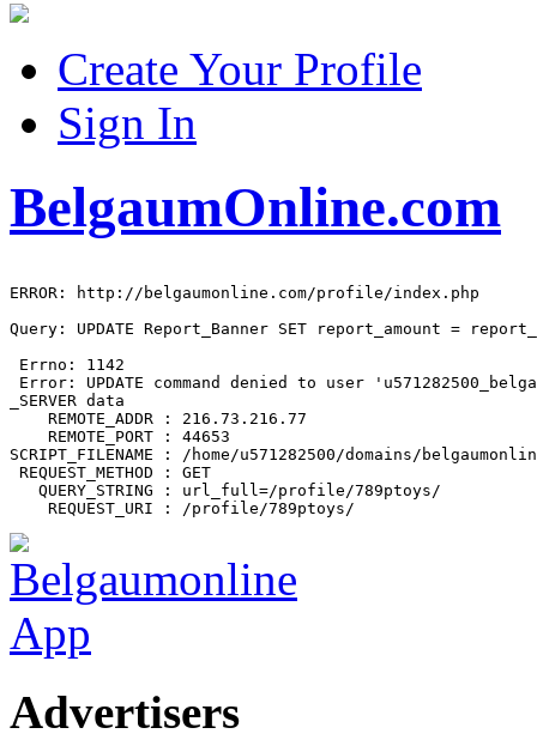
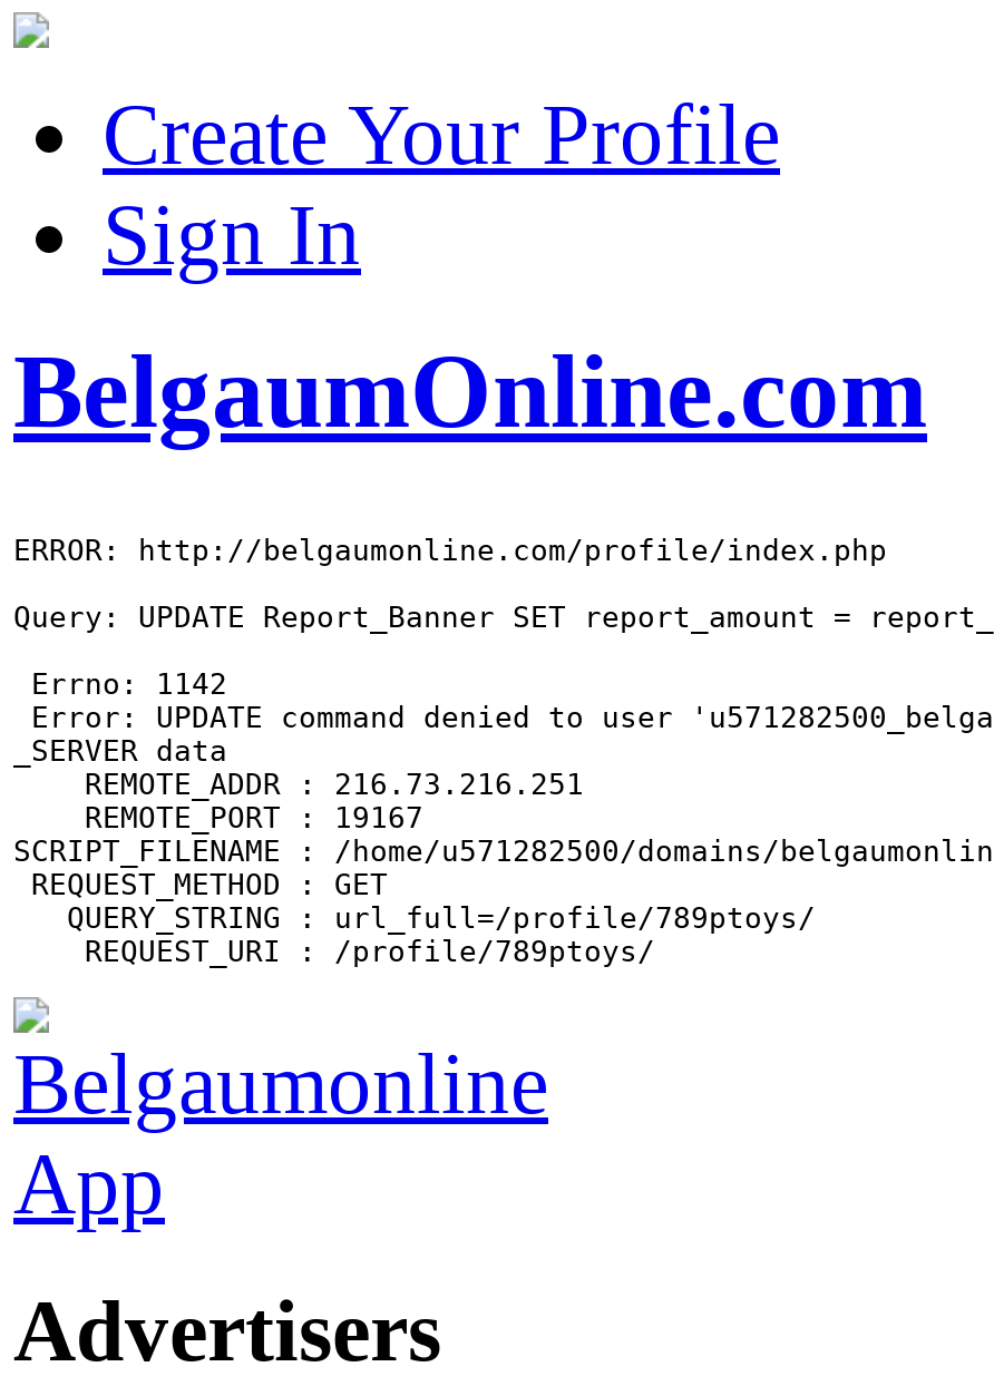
[10,409,307,427] REMOTE_ADDR : 216.73.216.77 -> [13,767,584,801] REMOTE_ADDR : 216.73.216.251
[10,427,230,445] REMOTE_PORT : 44653 -> [13,801,423,834] REMOTE_PORT : 19167

